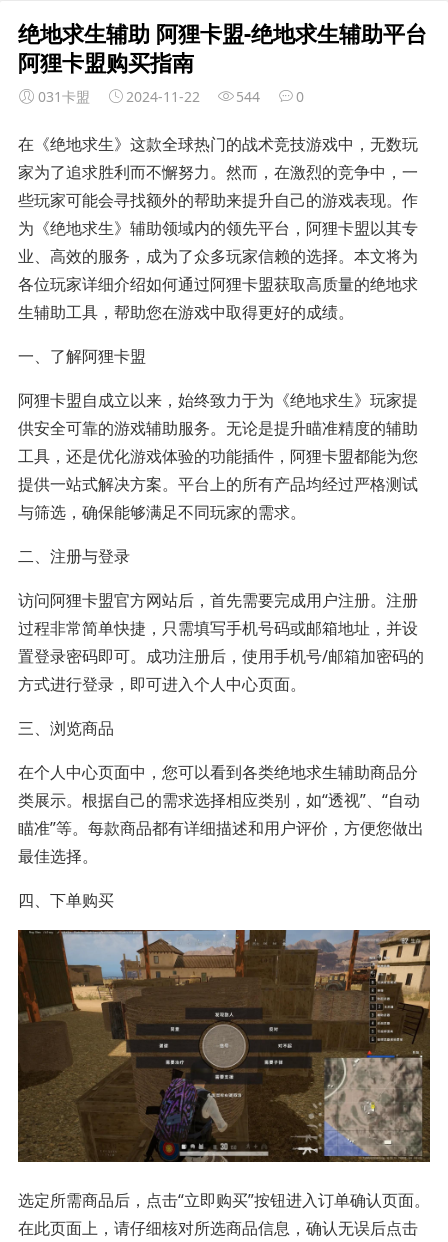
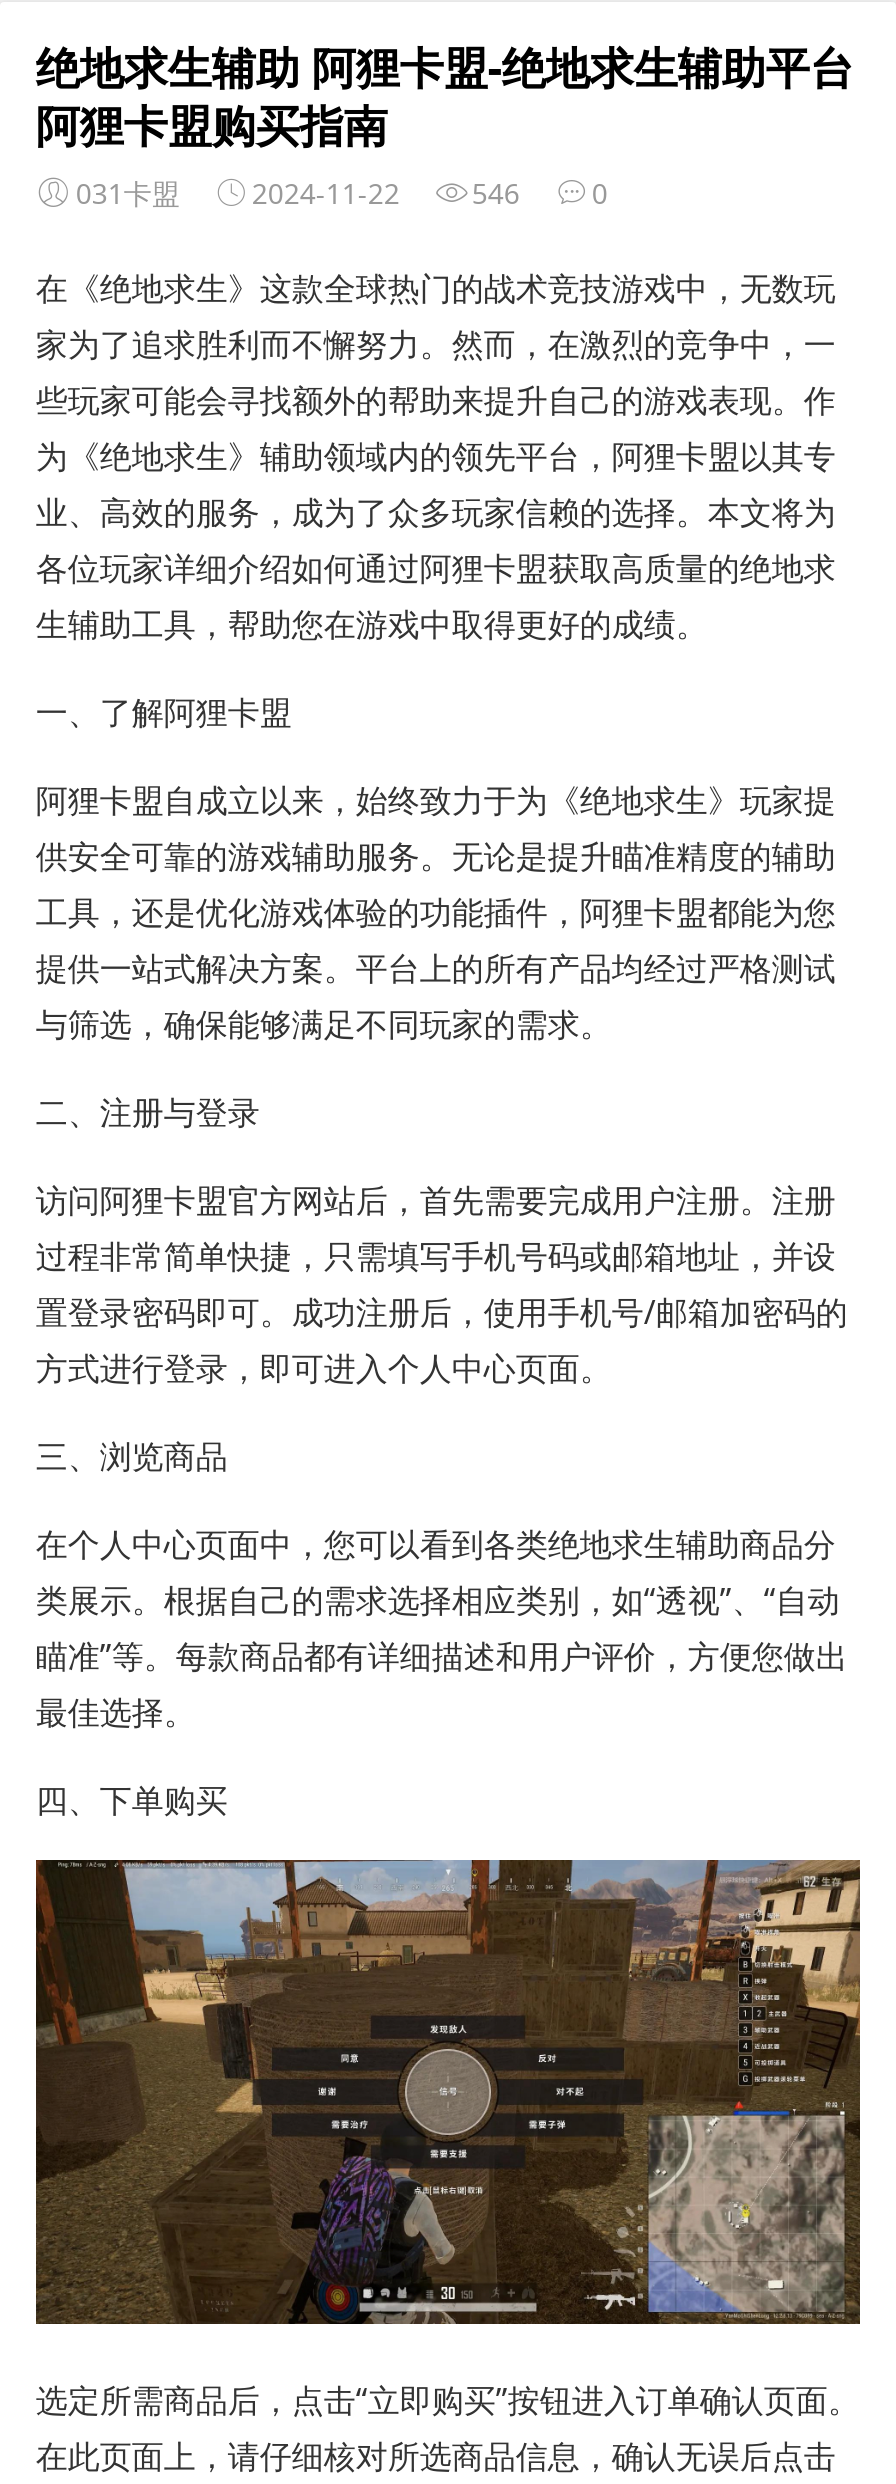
[38,87,304,106] 031卡盟 2024-11-22 544 0 -> [76,174,608,212] 031卡盟 2024-11-22 546 0

